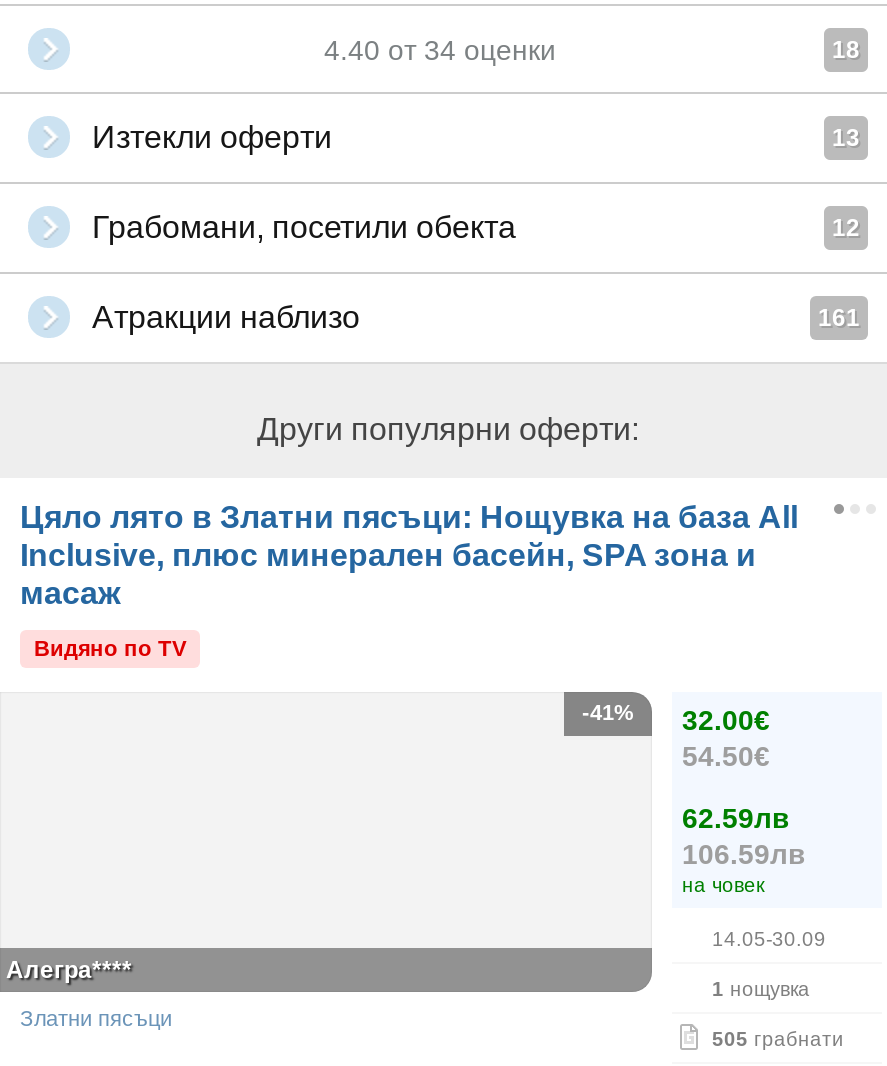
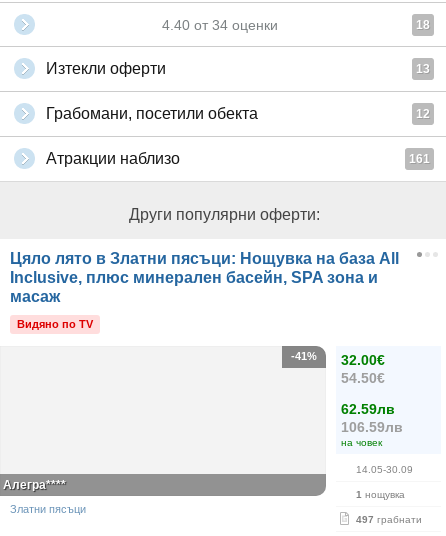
[712,1028,844,1050] 505 грабнати -> [356,514,422,525] 497 грабнати

